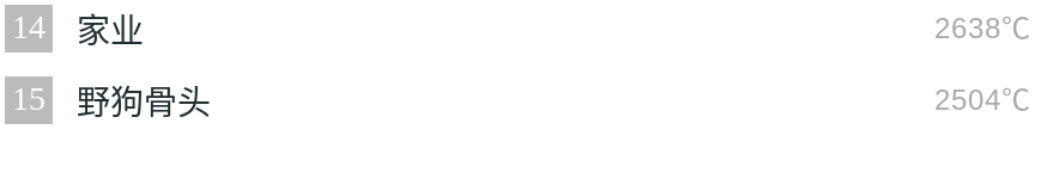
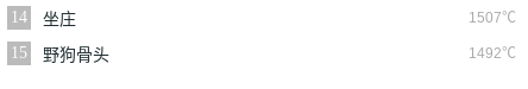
[77,12,1030,51] 2638℃ | 家业 -> [43,10,516,29] 1507℃ | 坐庄
[934,84,1030,117] 2504℃ -> [469,45,516,62] 1492℃

